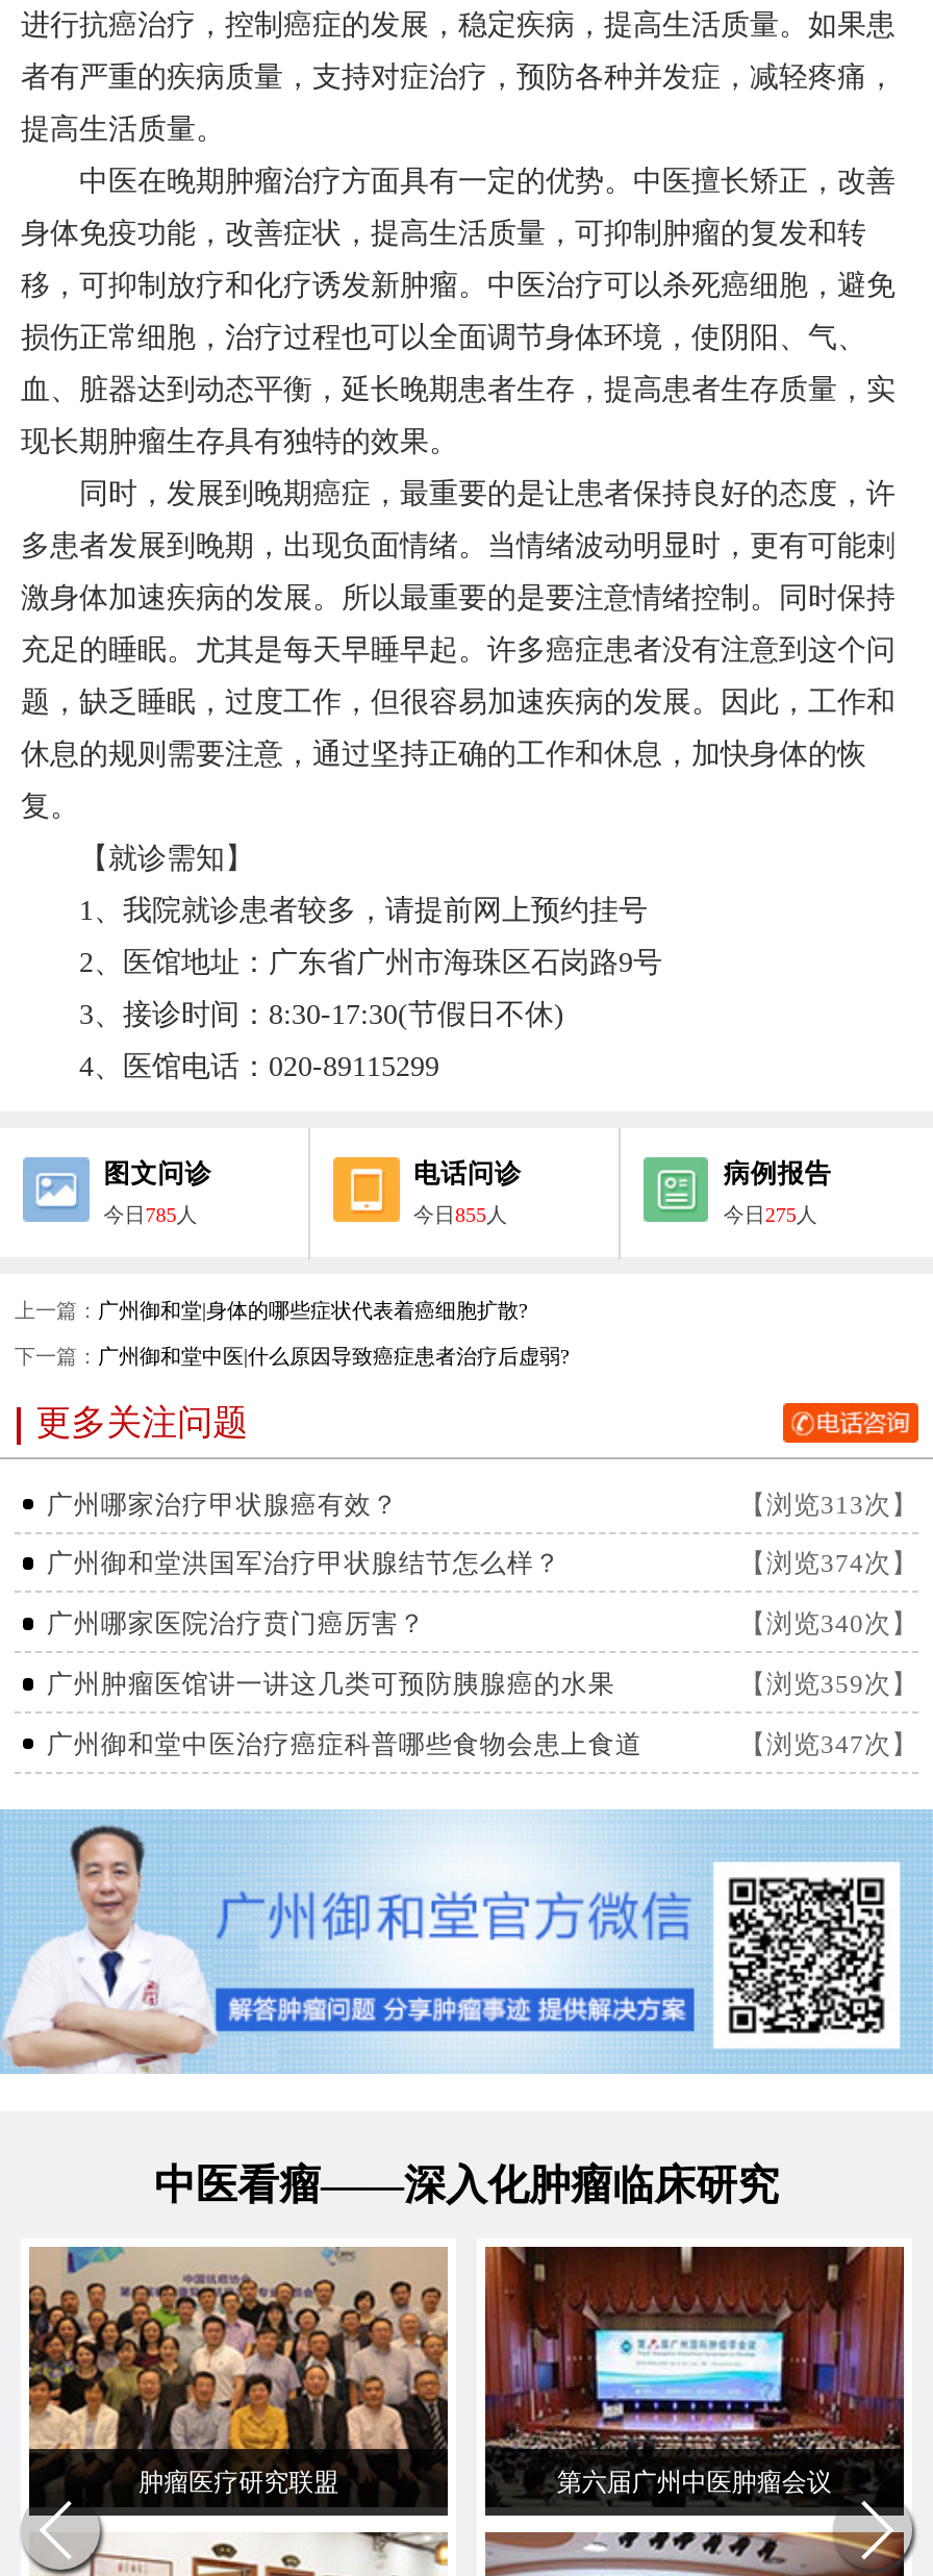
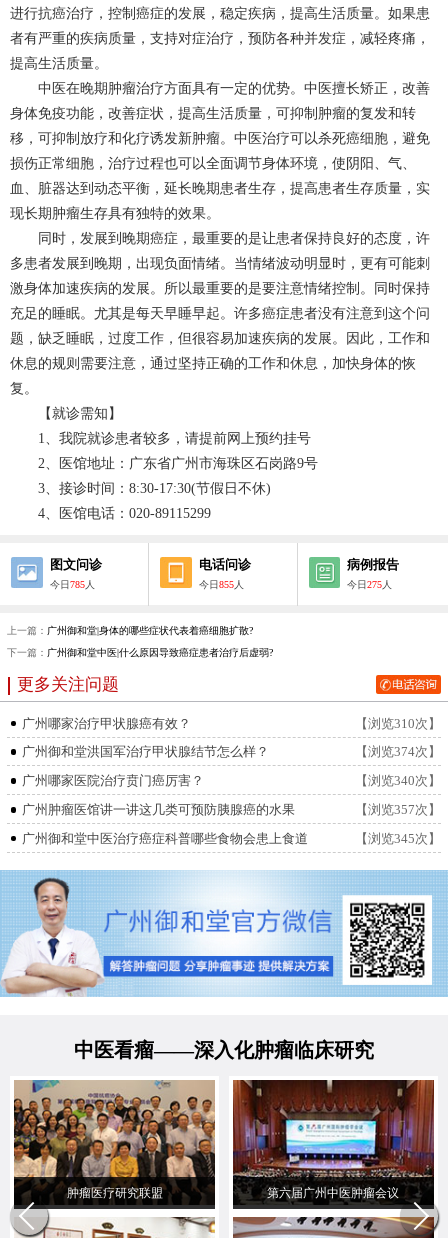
[739,1490,918,1519] 【浏览313次】 -> [355,716,441,730] 【浏览310次】
[739,1670,918,1699] 【浏览359次】 -> [355,803,441,817] 【浏览357次】
[739,1730,918,1759] 【浏览347次】 -> [355,832,441,846] 【浏览345次】

